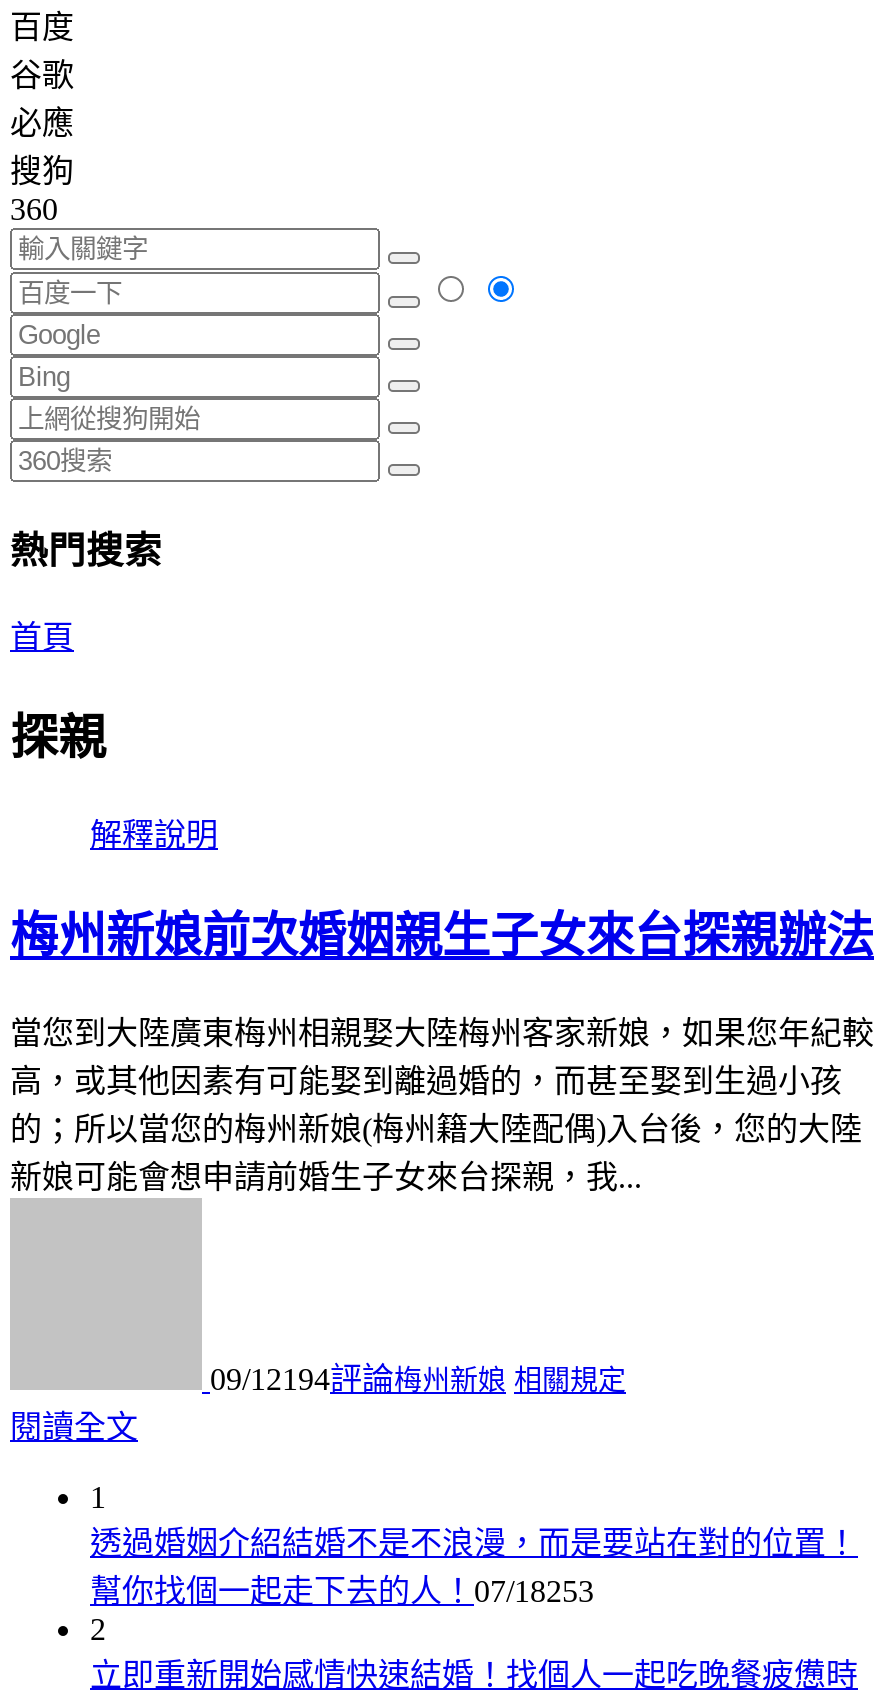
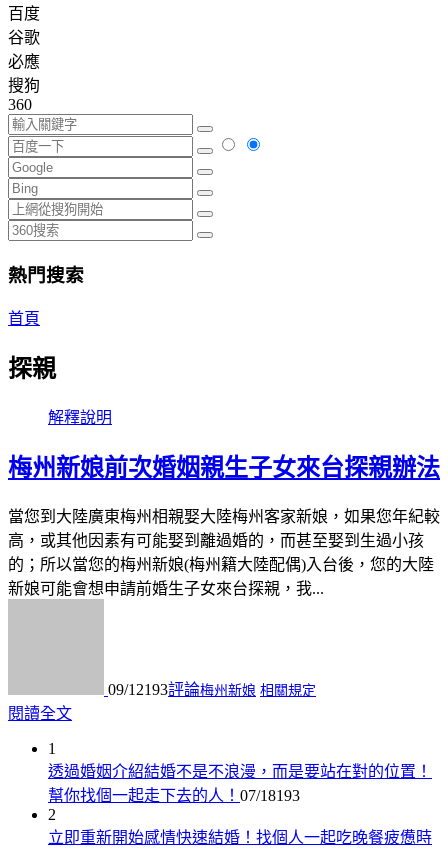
[210,1362,626,1396] 09/12194評論梅州新娘 相關規定 -> [108,681,316,698] 09/12193評論梅州新娘 相關規定
[90,1574,594,1608] 幫你找個一起走下去的人！07/18253 -> [48,787,300,804] 幫你找個一起走下去的人！07/18193

